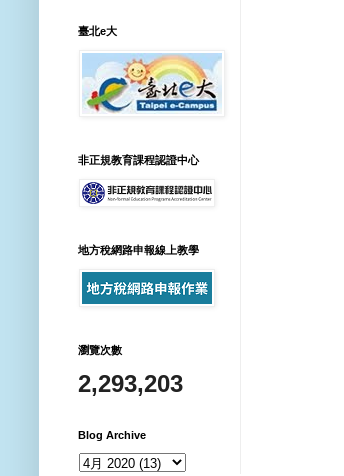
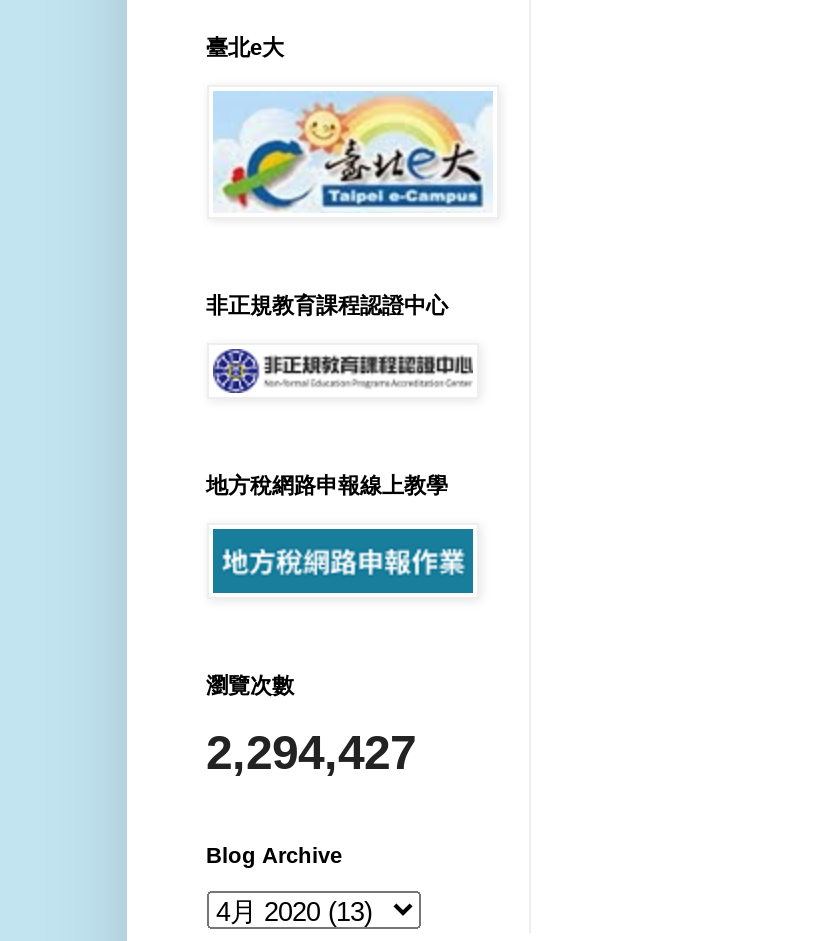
[78,370,183,397] 2,293,203 -> [206,725,416,779] 2,294,427

